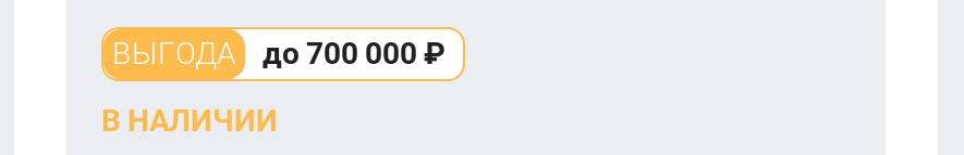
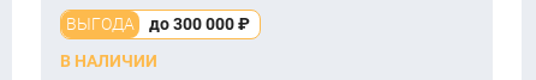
[112,35,446,70] ВЫГОДА до 700 000 ₽ -> [66,14,250,33] ВЫГОДА до 300 000 ₽

